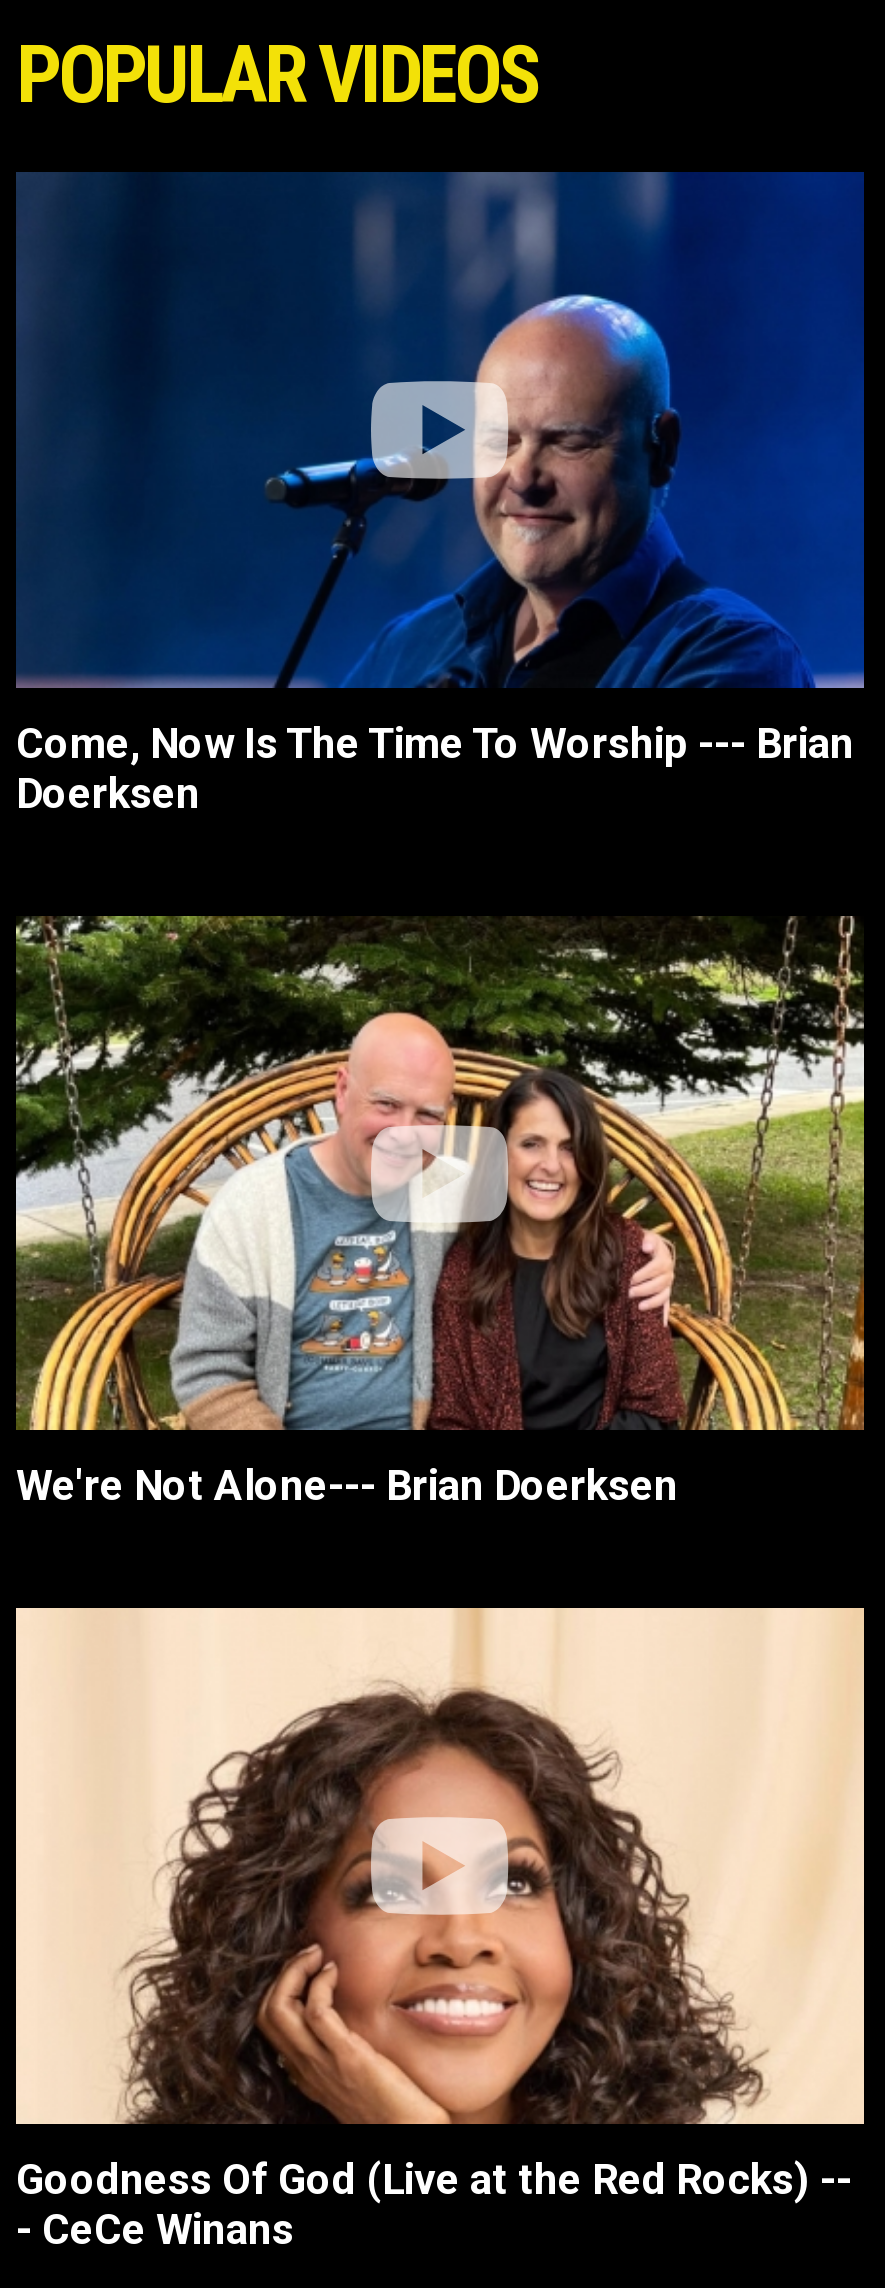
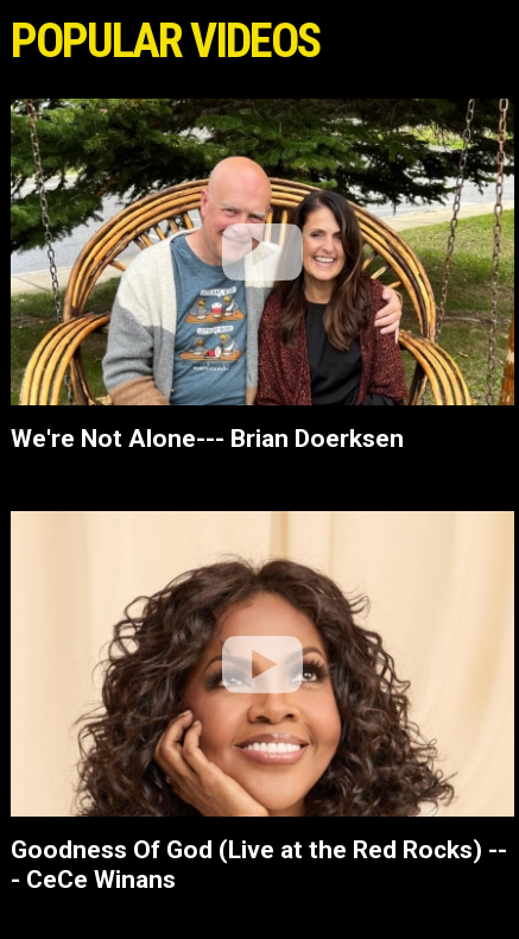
[16,170,866,817] [image] | Come, Now Is The Time To Worship --- Brian | Doerksen -> none

